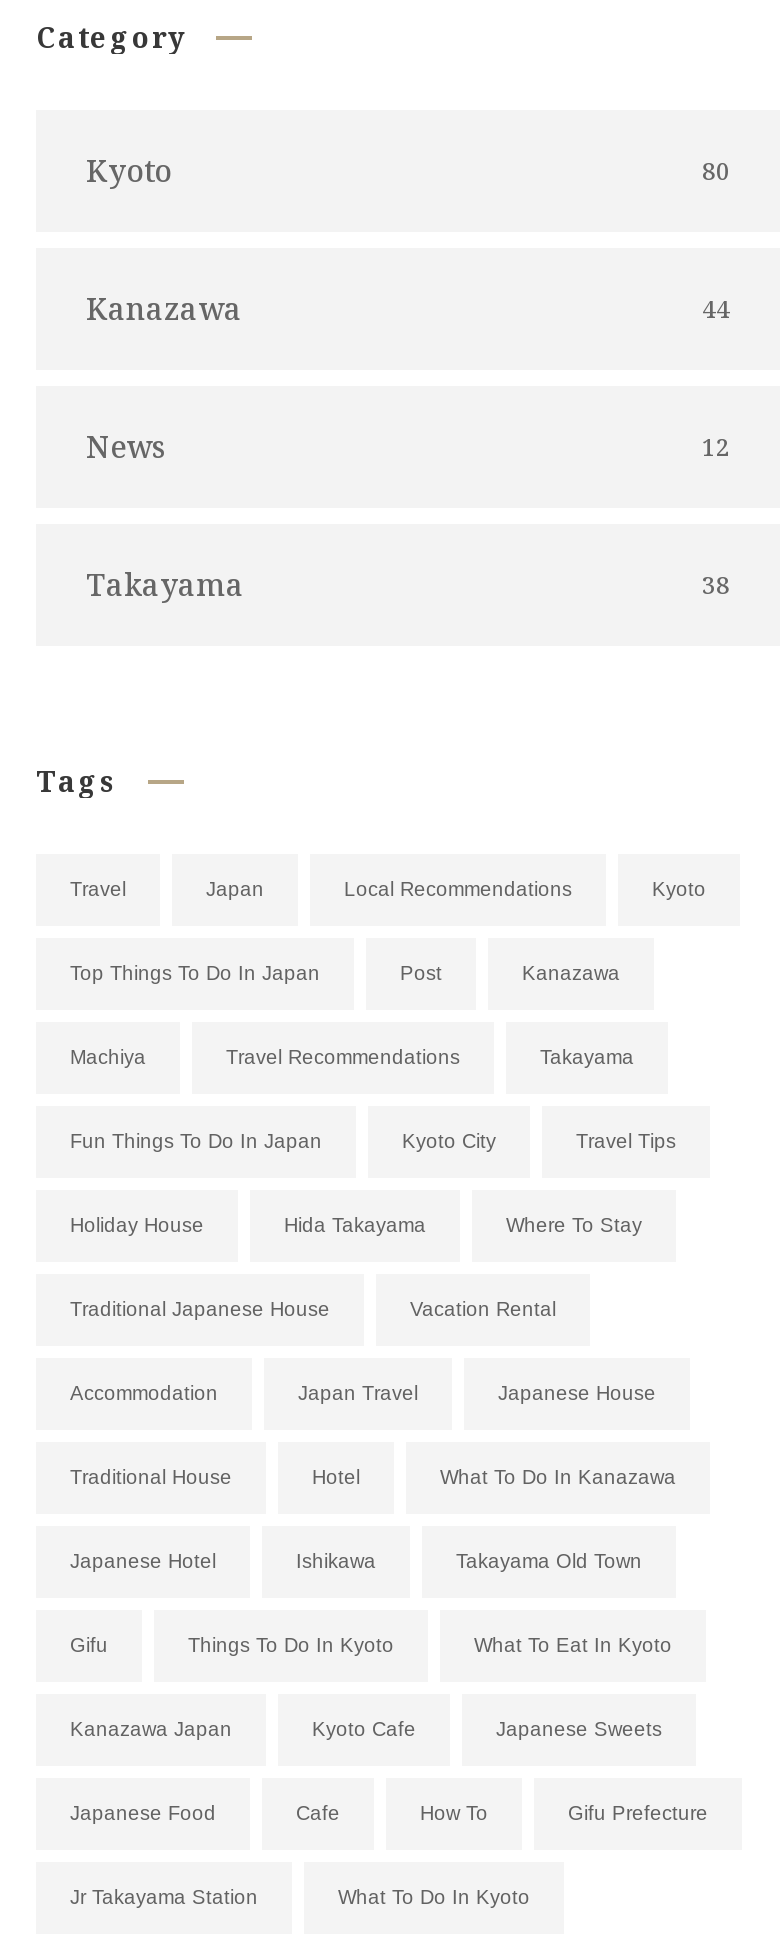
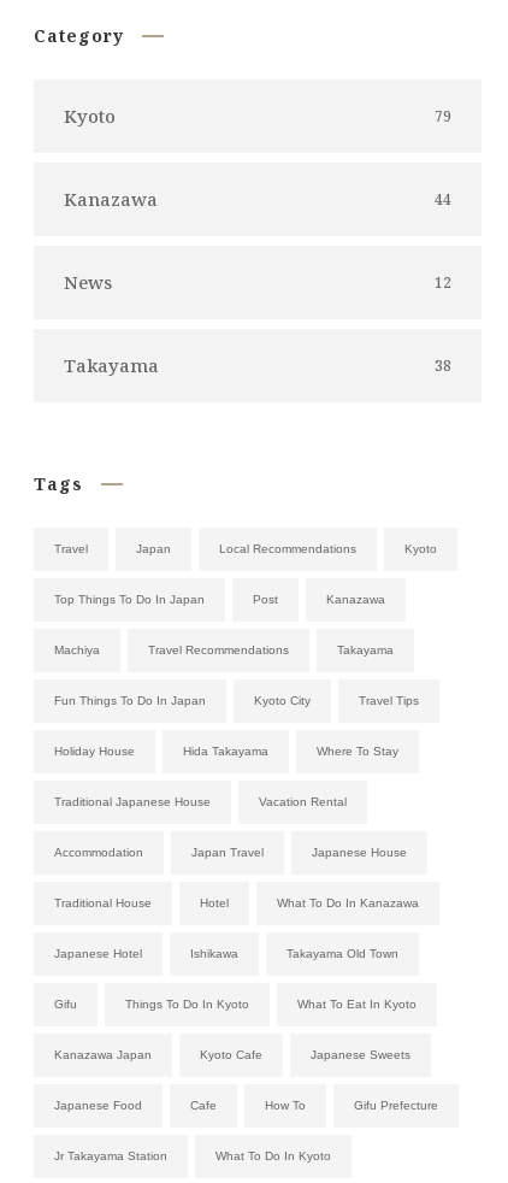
[702,155,730,189] 80 -> [435,106,451,127] 79

